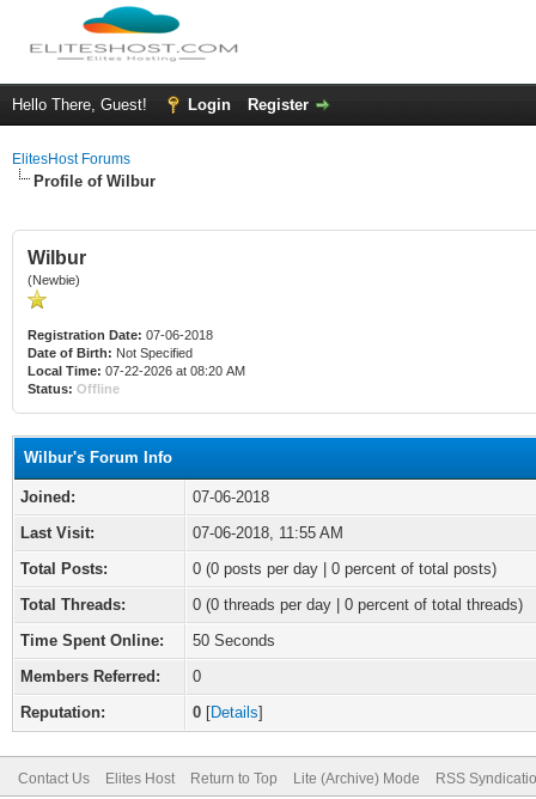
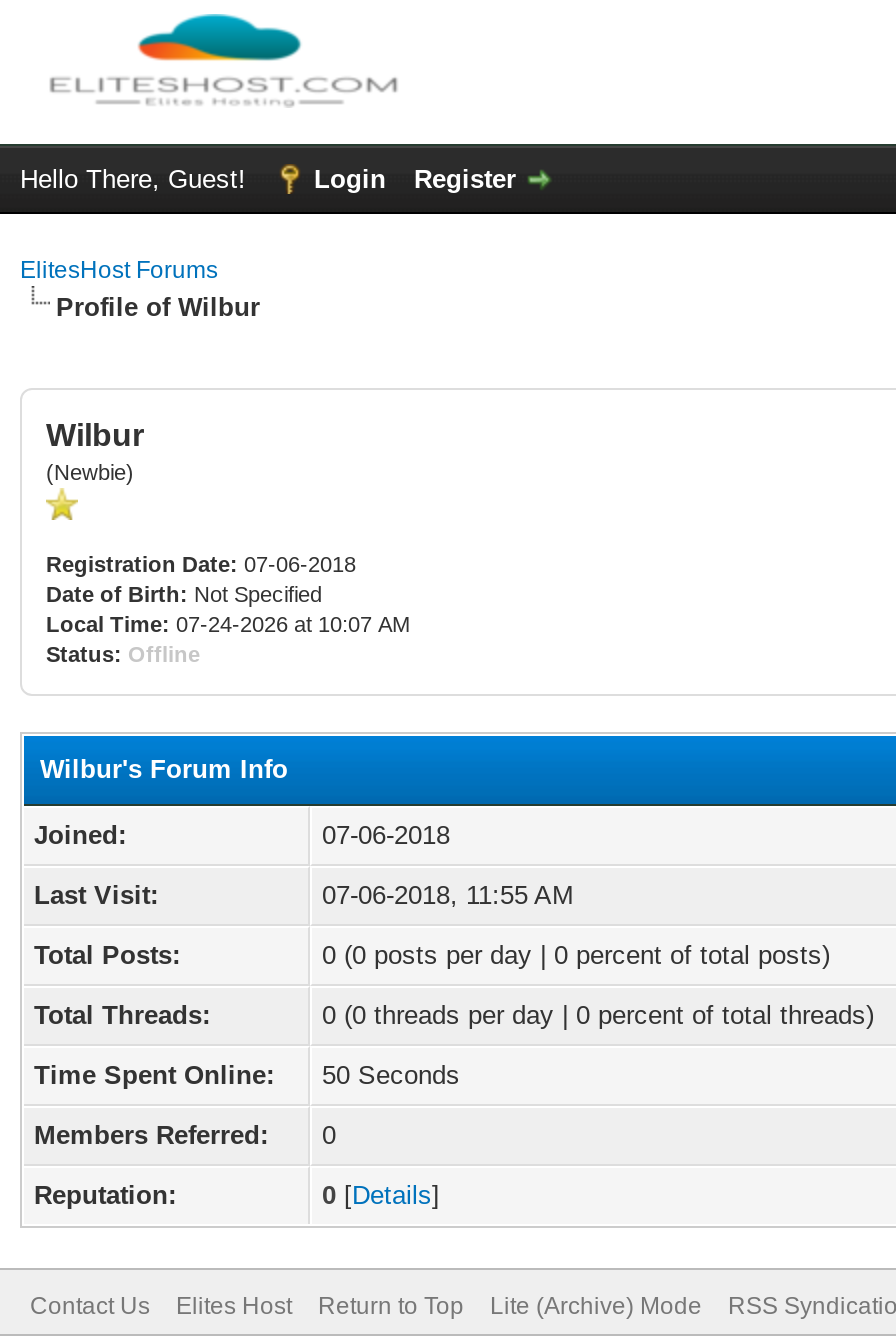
[28,364,245,378] Local Time: 07-22-2026 at 08:20 AM -> [46,612,410,636] Local Time: 07-24-2026 at 10:07 AM

